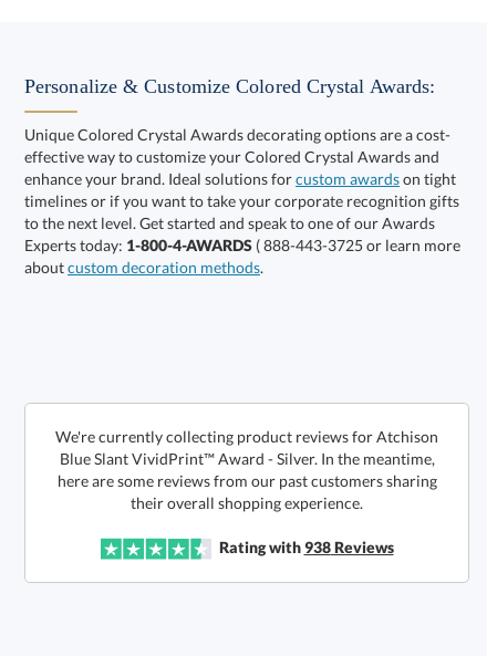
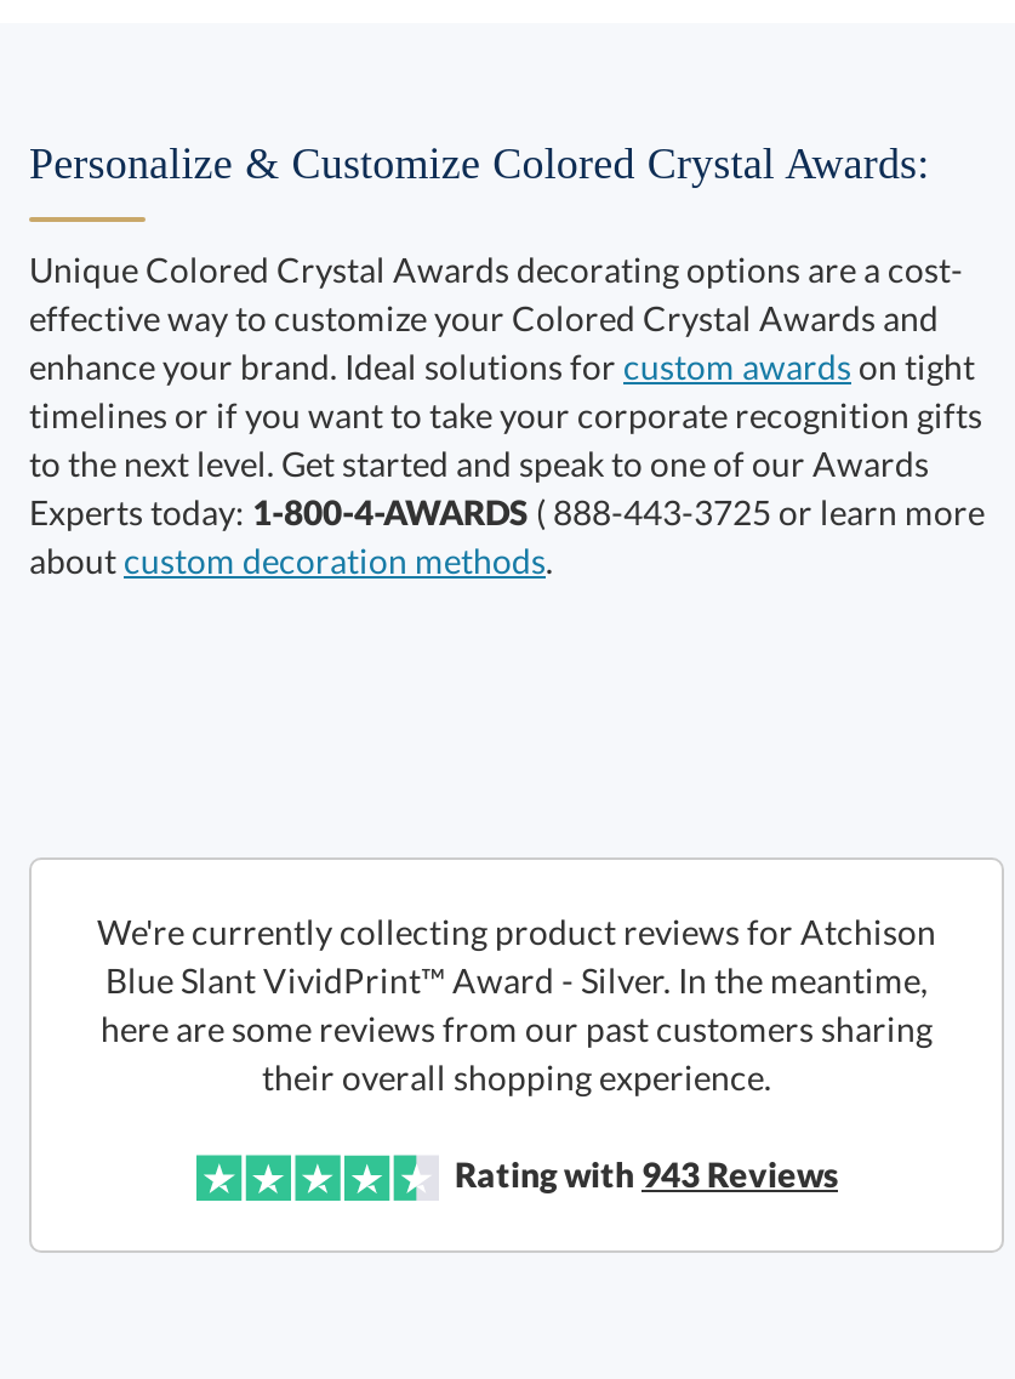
[219,537,393,556] Rating with 938 Reviews -> [455,1152,838,1194] Rating with 943 Reviews

